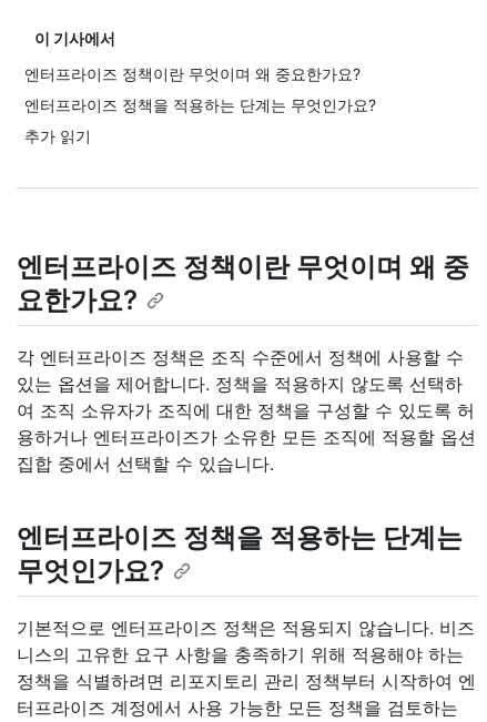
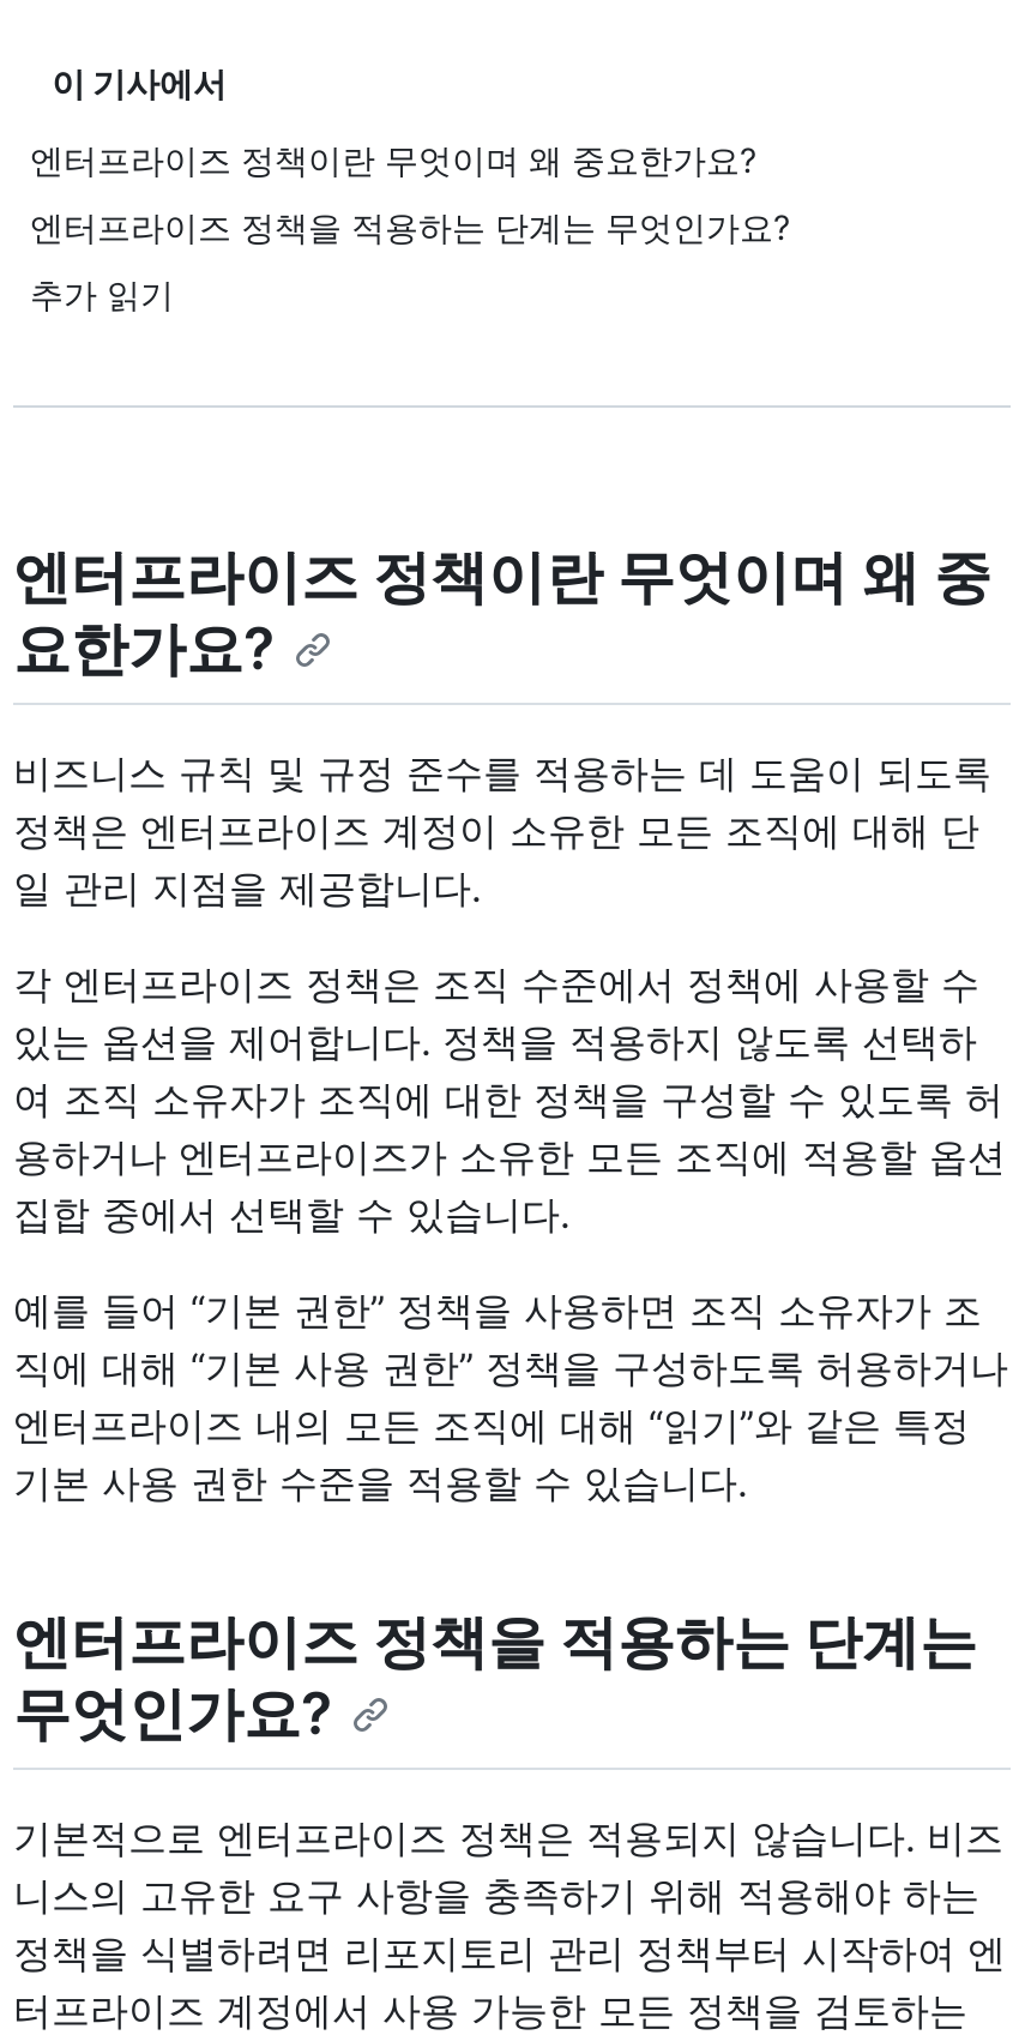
none -> [13,749,991,912] 비즈니스 규칙 및 규정 준수를 적용하는 데 도움이 되도록 | 정책은 엔터프라이즈 계정이 소유한 모든 조직에 대해 단 | 일 관리 지점을 제공합니다.
none -> [13,1286,1008,1507] 예를 들어 “기본 권한” 정책을 사용하면 조직 소유자가 조 | 직에 대해 “기본 사용 권한” 정책을 구성하도록 허용하거나 | 엔터프라이즈 내의 모든 조직에 대해 “읽기”와 같은 특정 | 기본 사용 권한 수준을 적용할 수 있습니다.

